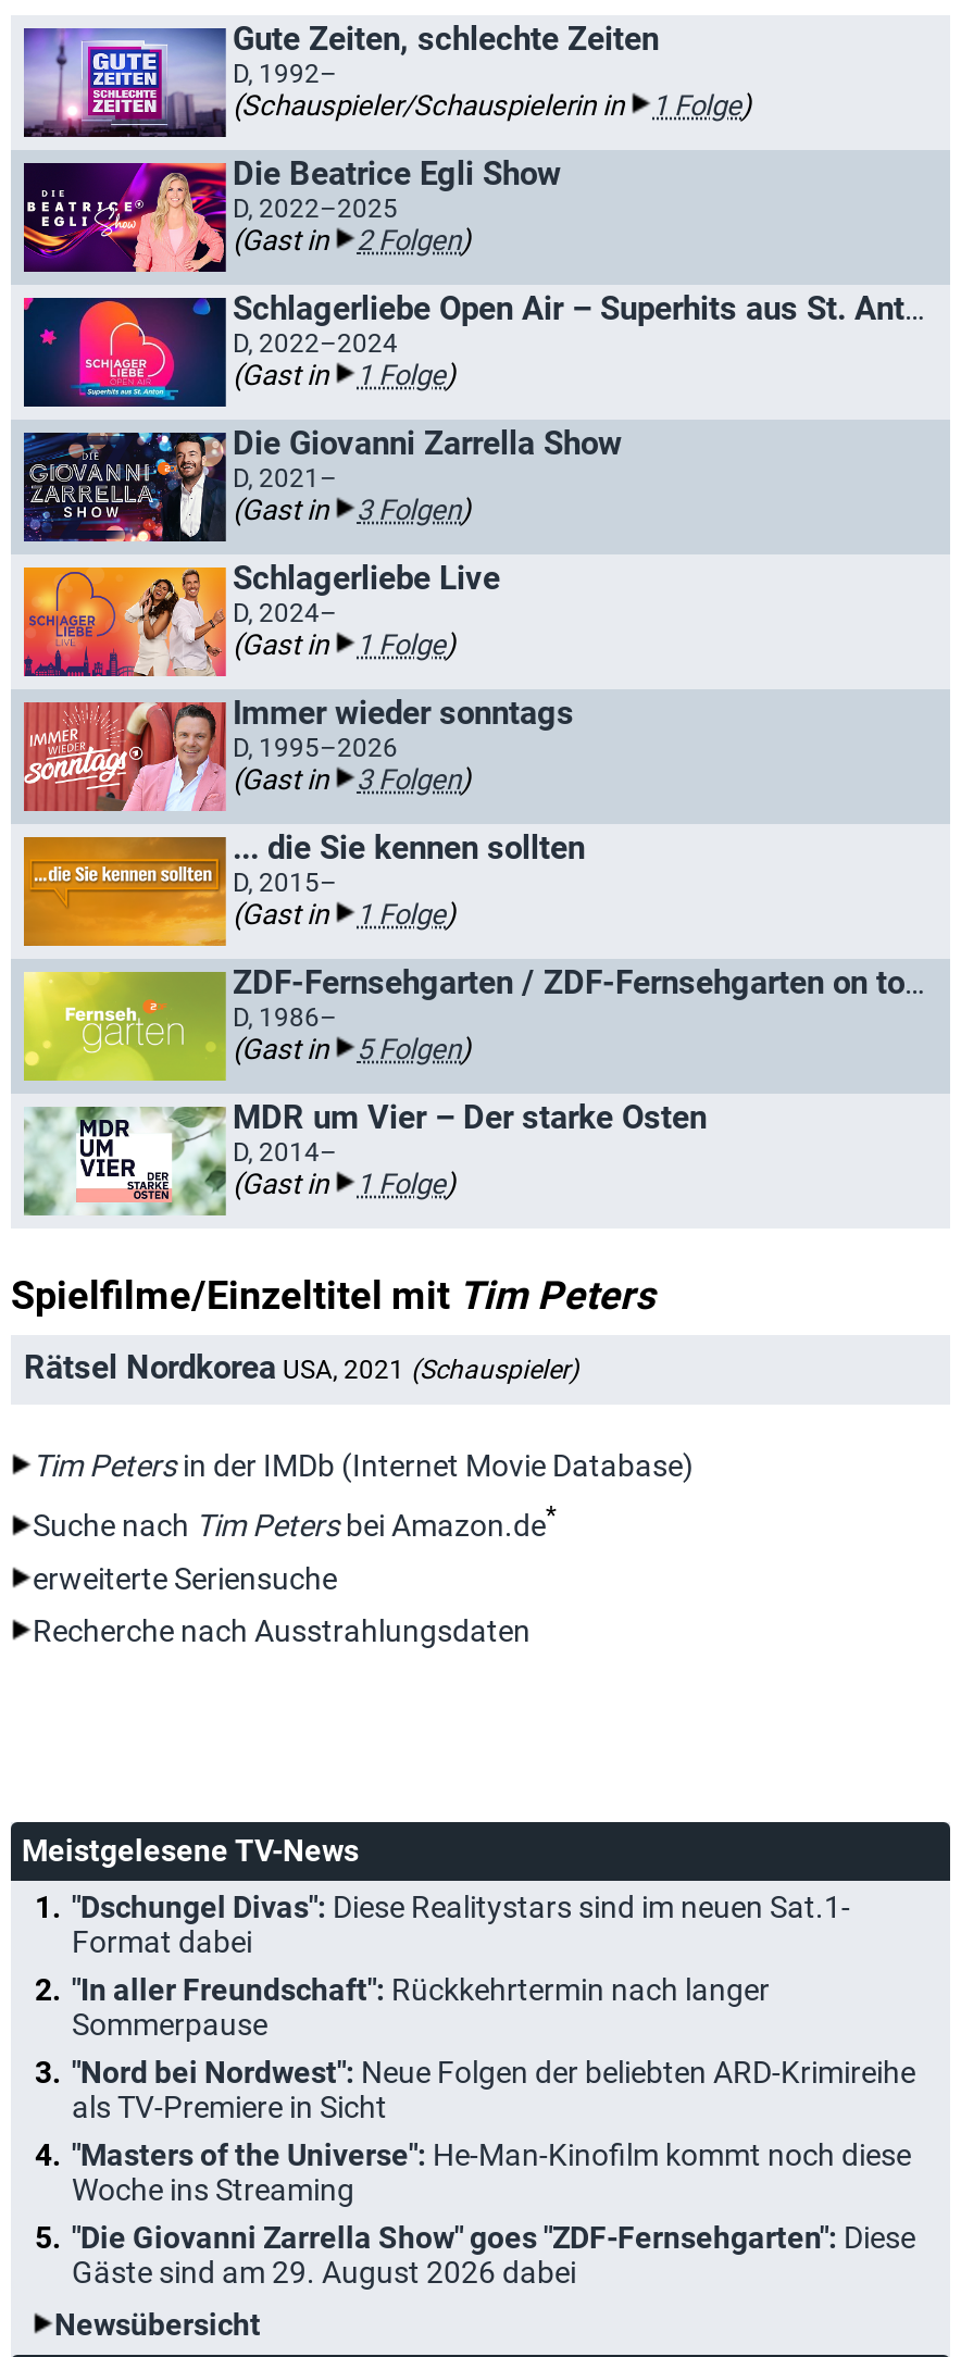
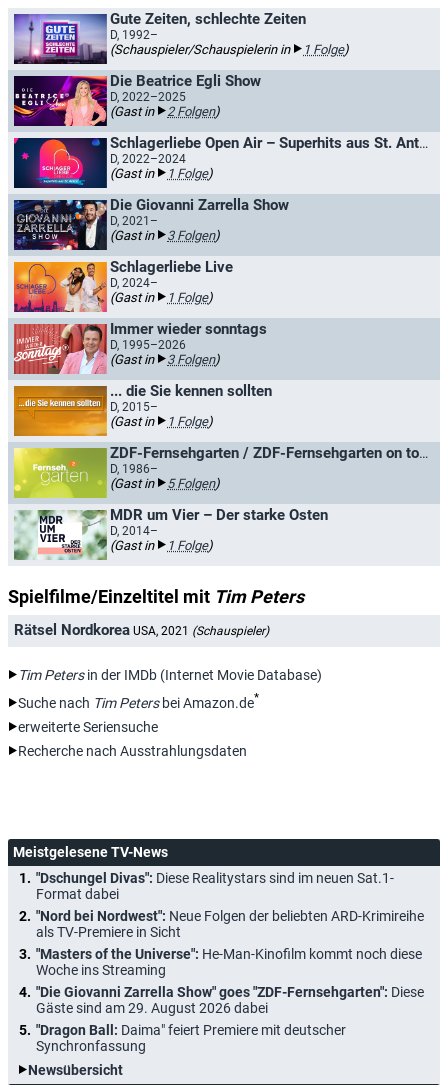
[72,1971,770,2041] "In aller Freundschaft": Rückkehrtermin nach langer | Sommerpause -> none
moved [72,2054,915,2289] -> [36,908,424,1016]: "Nord bei Nordwest": Neue Folgen der beliebten ARD-Krimireihe | als TV-Premiere in Sicht | "Masters of the Universe": He-Man-Kinofilm kommt noch diese | Woche ins Streaming | "Die Giovanni Zarrella Show" goes "ZDF-Fernsehgarten": Diese | Gäste sind am 29. August 2026 dabei
none -> [36,1022,346,1054] "Dragon Ball: Daima" feiert Premiere mit deutscher | Synchronfassung

